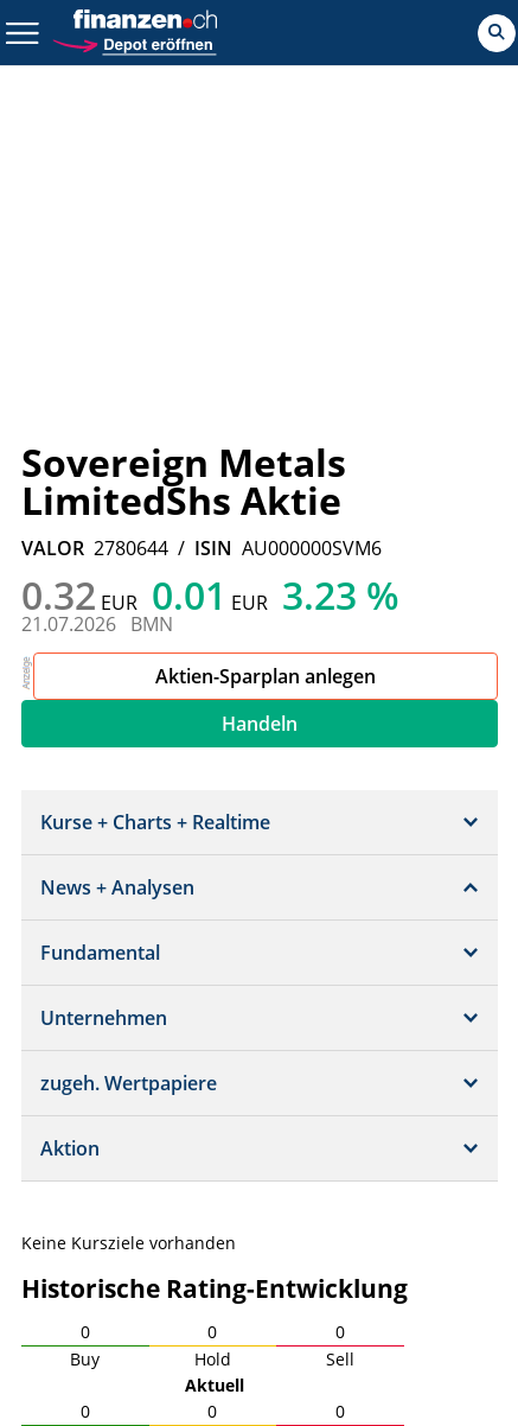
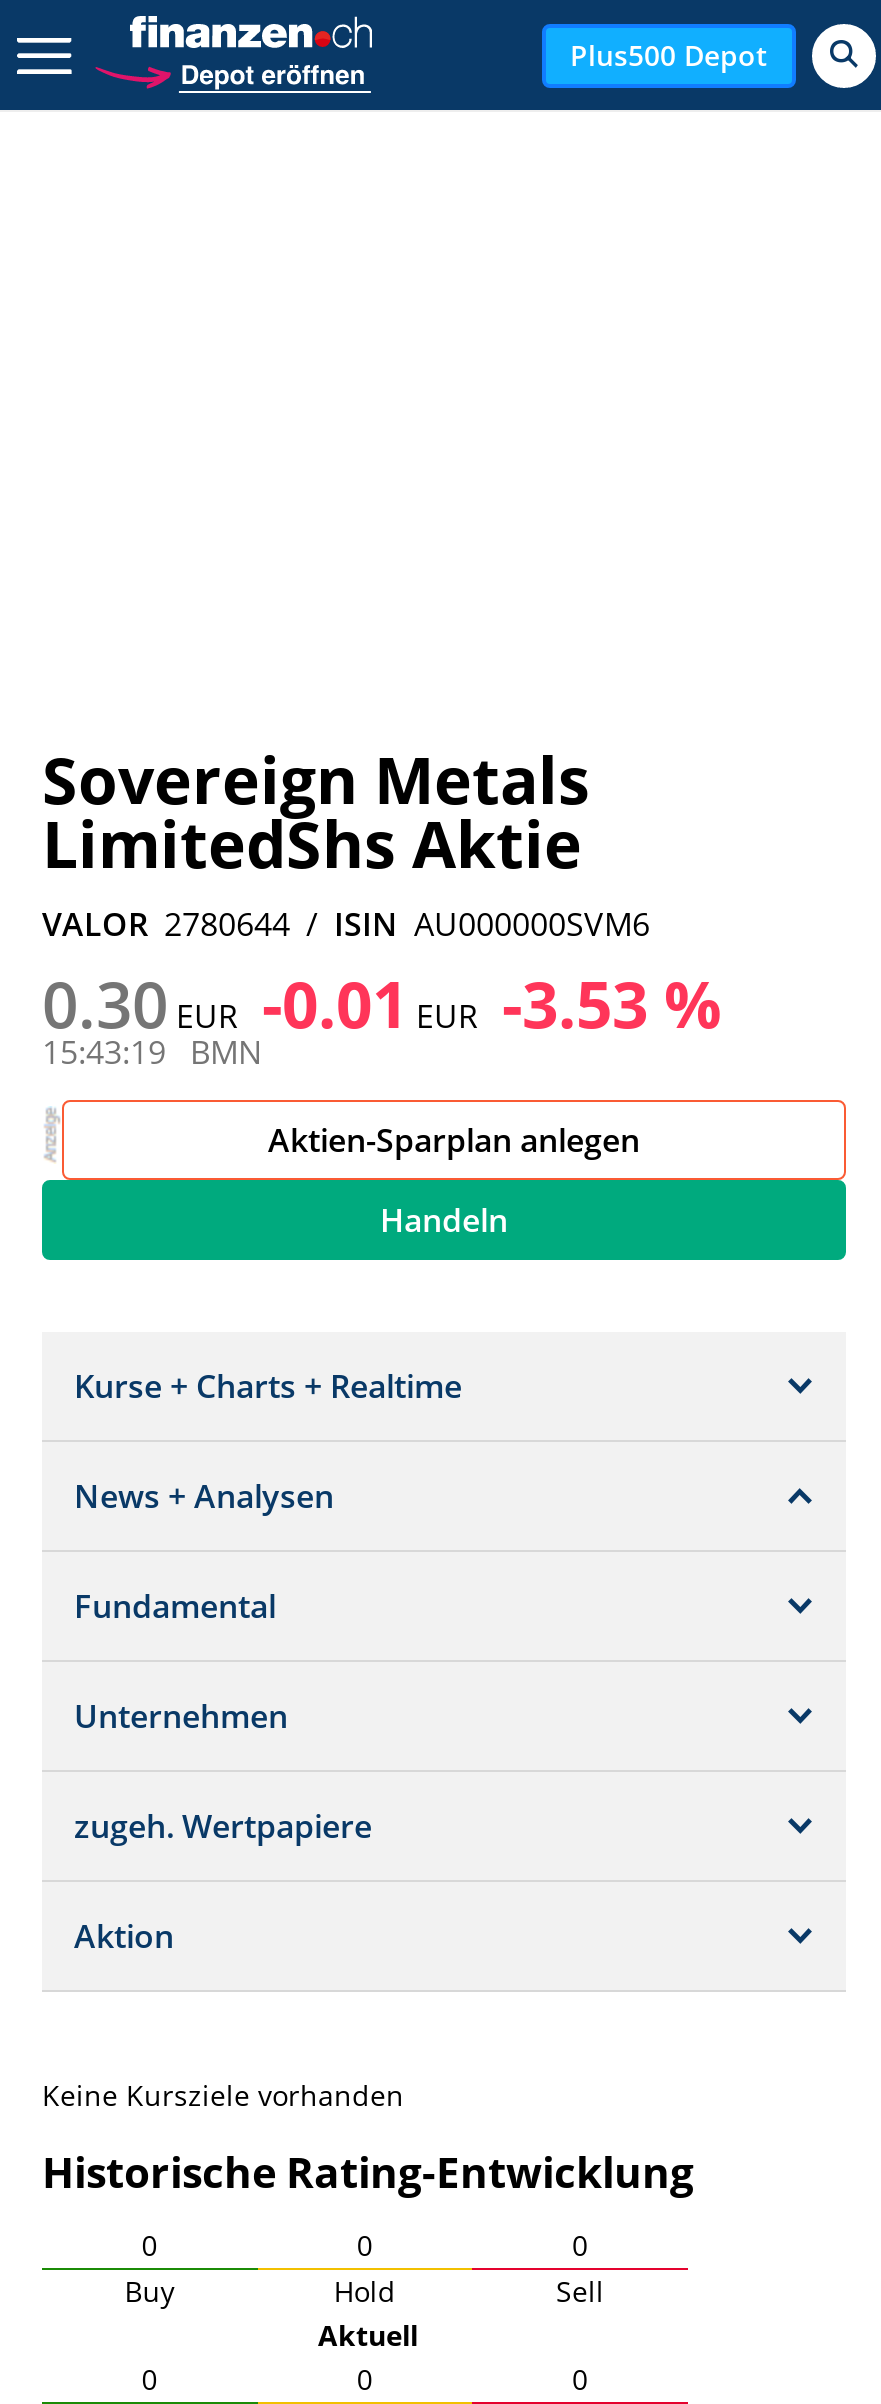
none -> [570,35,768,73] Plus500 Depot
[21,569,399,620] 0.32 EUR 0.01 EUR 3.23 % -> [42,960,722,1046] 0.30 EUR -0.01 EUR -3.53 %
[21,611,173,637] 21.07.2026 BMN -> [42,1030,262,1074] 15:43:19 BMN

